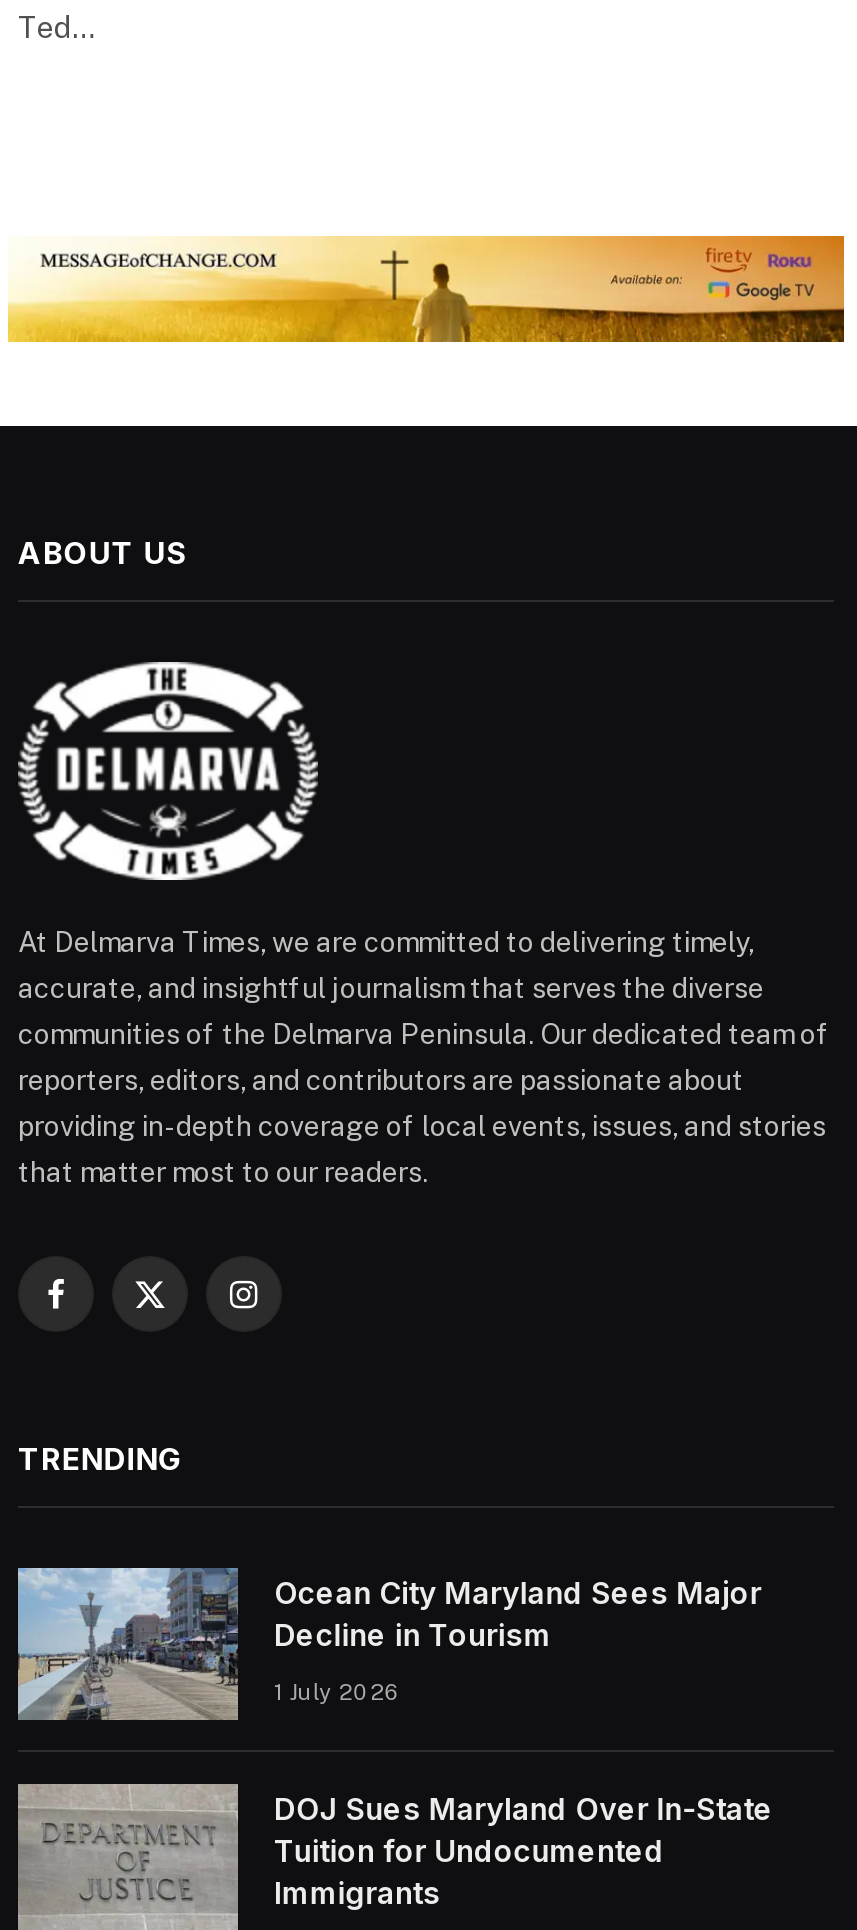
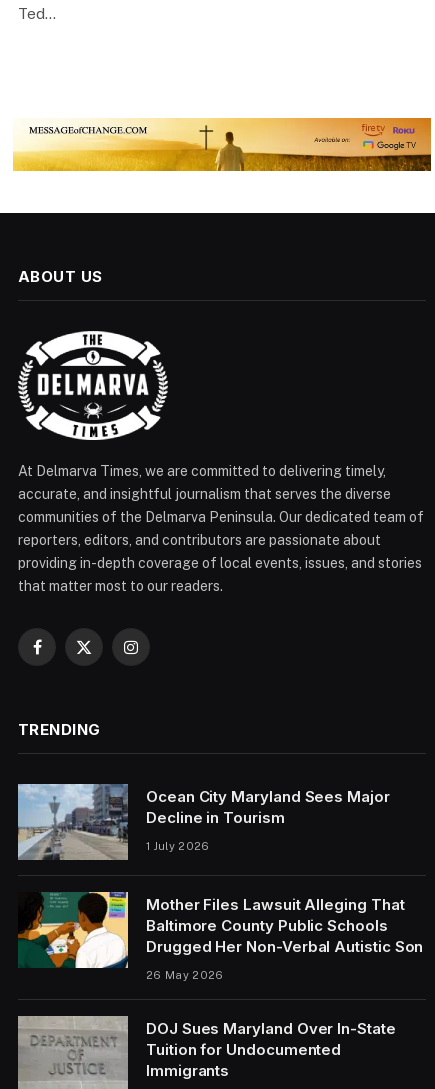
none -> [18,892,423,984] [image] | Mother Files Lawsuit Alleging That | Baltimore County Public Schools | Drugged Her Non-Verbal Autistic Son | 26 May 2026

